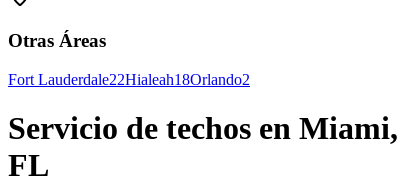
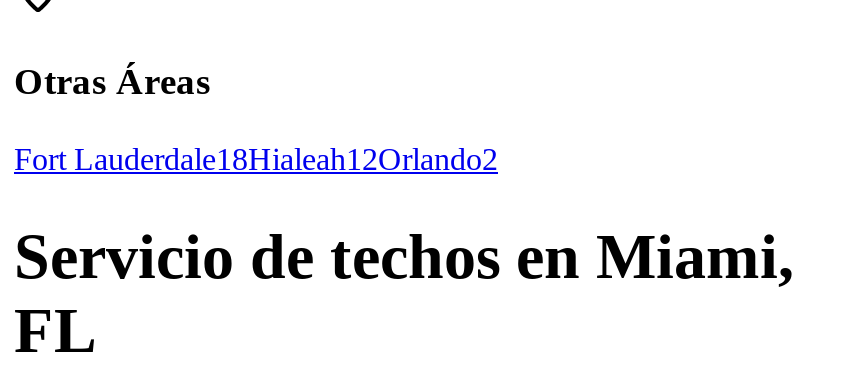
[8,71,250,88] Fort Lauderdale22Hialeah18Orlando2 -> [14,142,498,176] Fort Lauderdale18Hialeah12Orlando2

